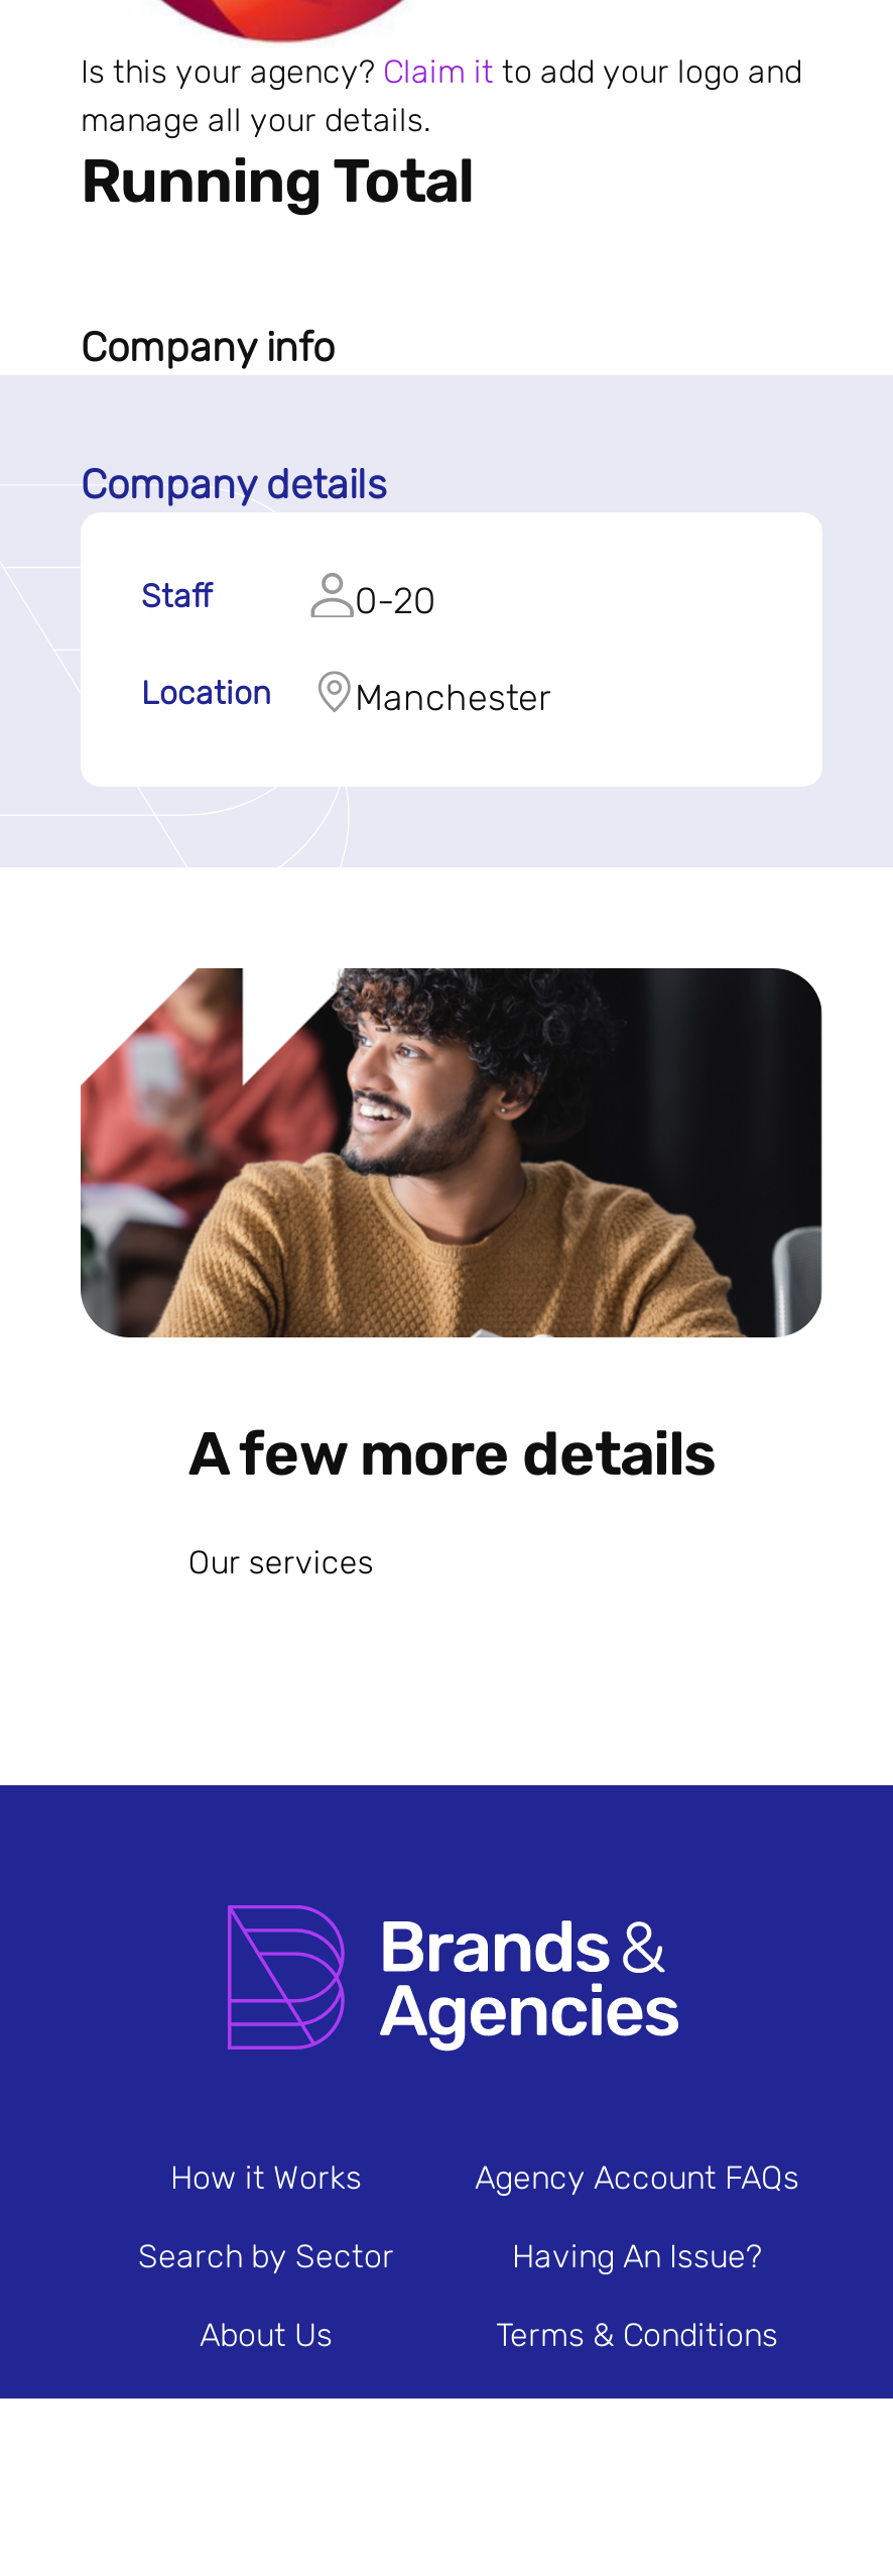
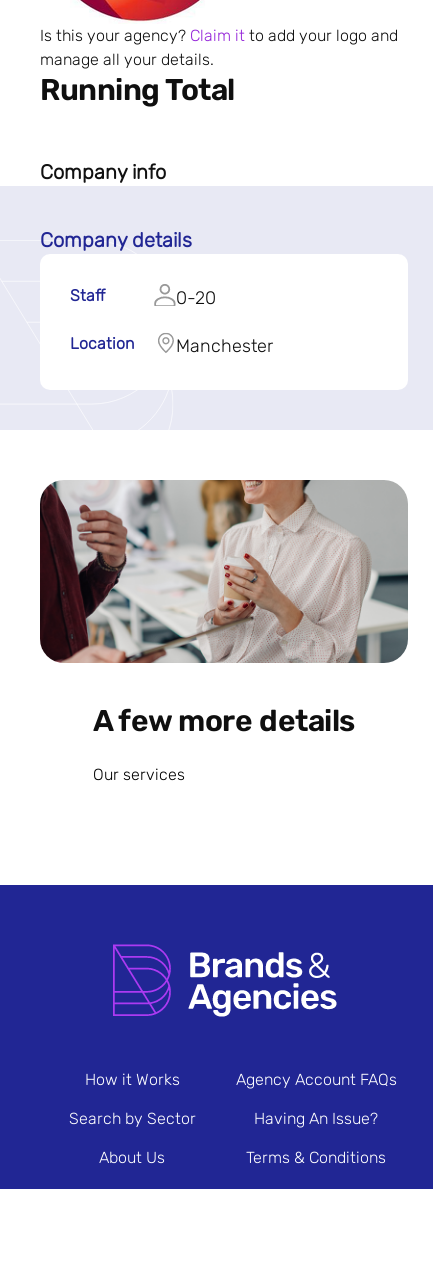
[79,966,822,1339] [image] -> [39,479,408,664] [image]

